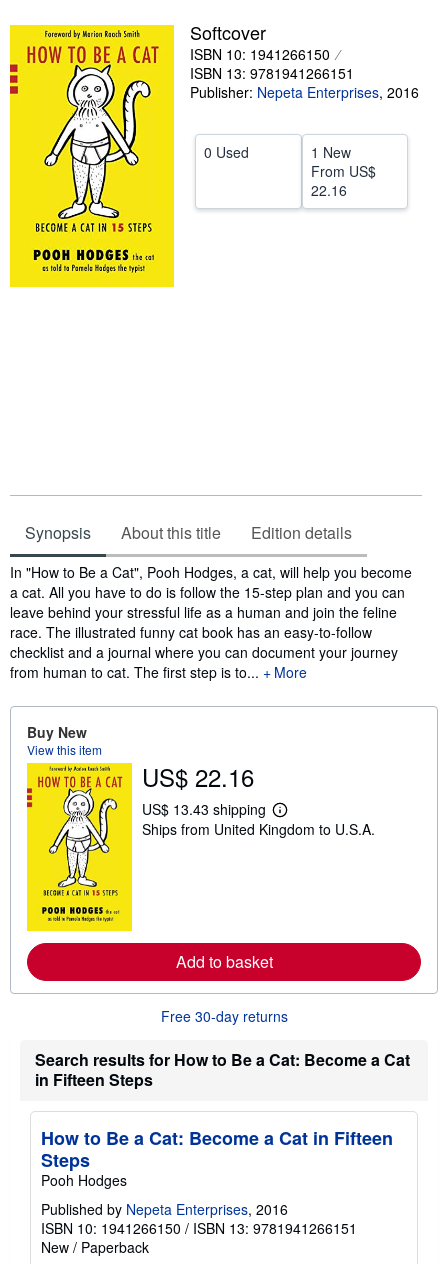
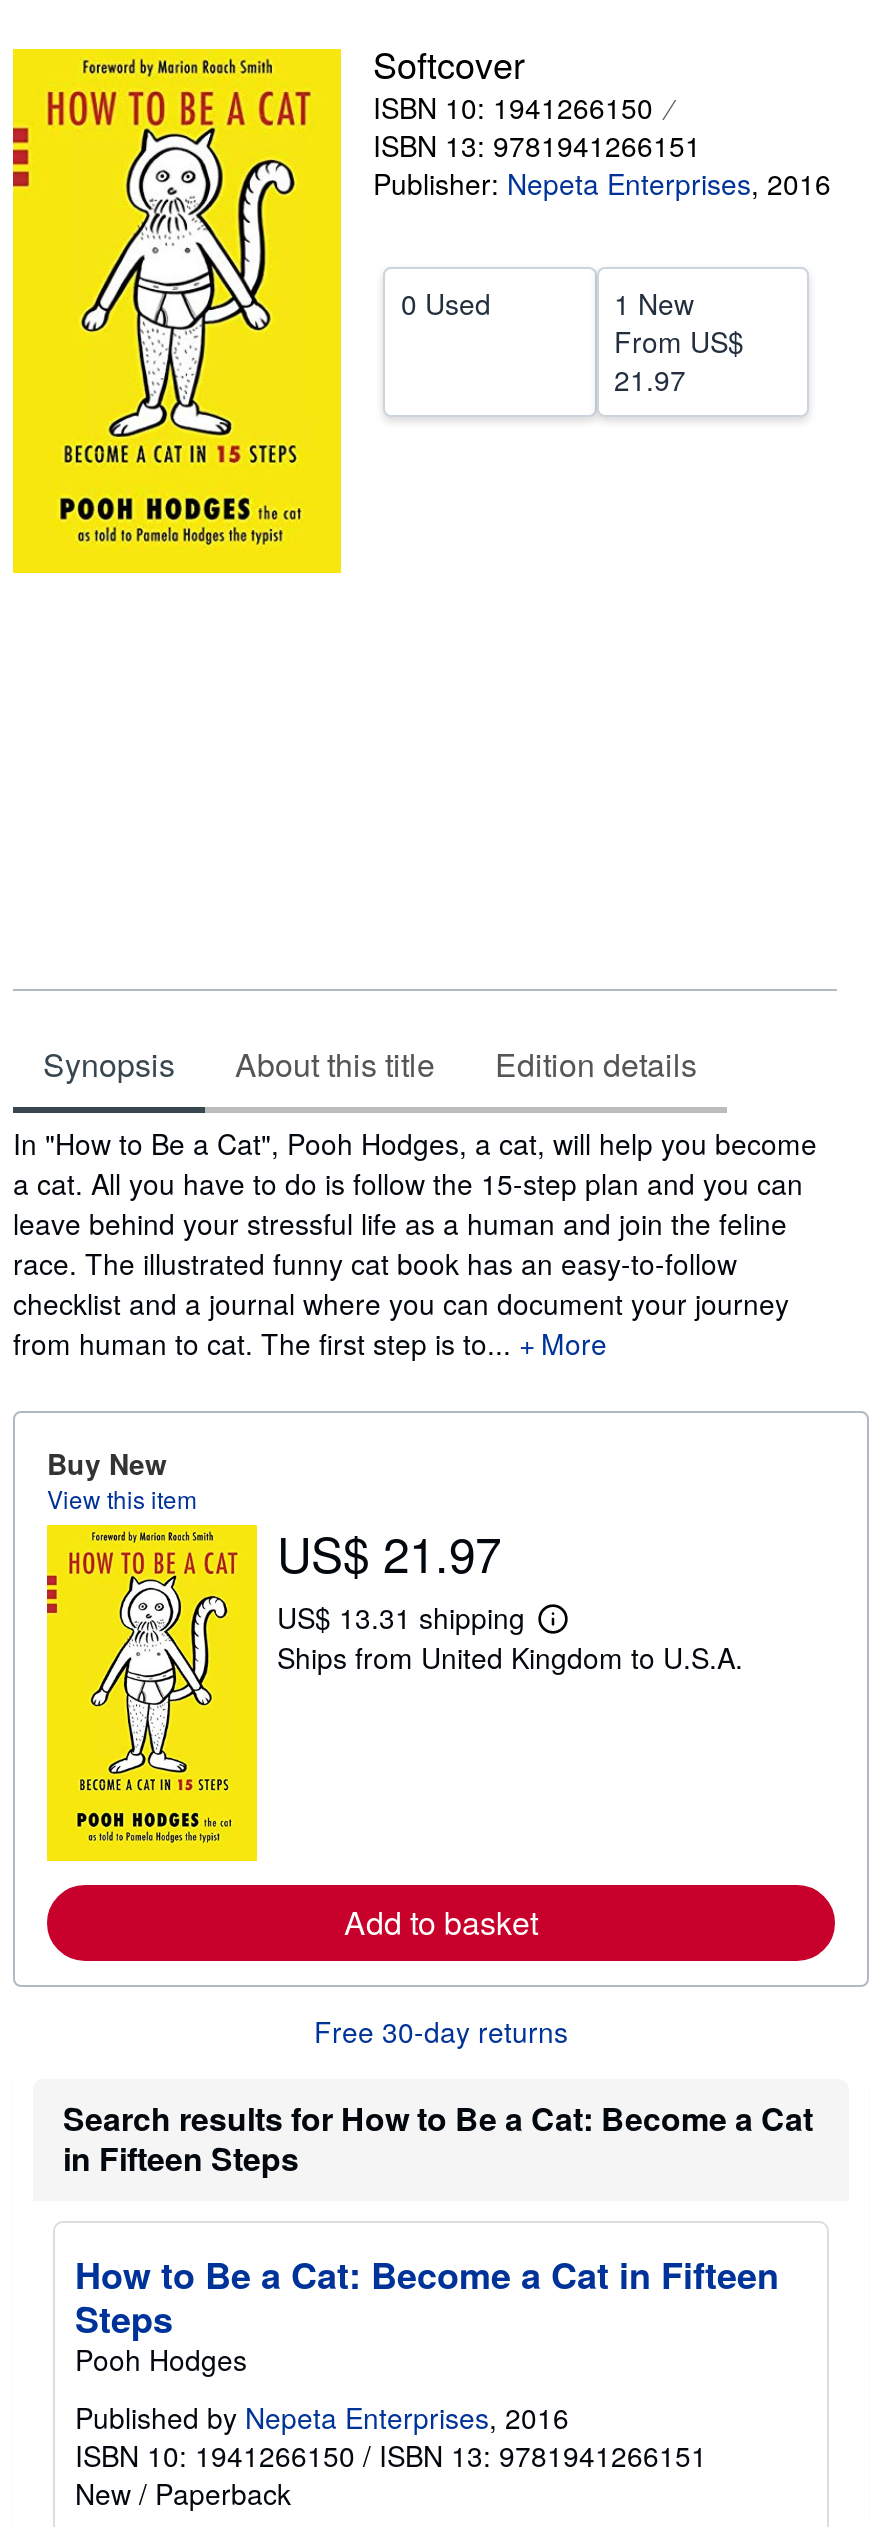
[310,180,346,200] 22.16 -> [614,359,686,399] 21.97
[142,759,254,794] US$ 22.16 -> [277,1517,501,1587] US$ 21.97
[142,799,285,823] US$ 13.43 shipping L -> [277,1597,564,1646] US$ 13.31 shipping L

